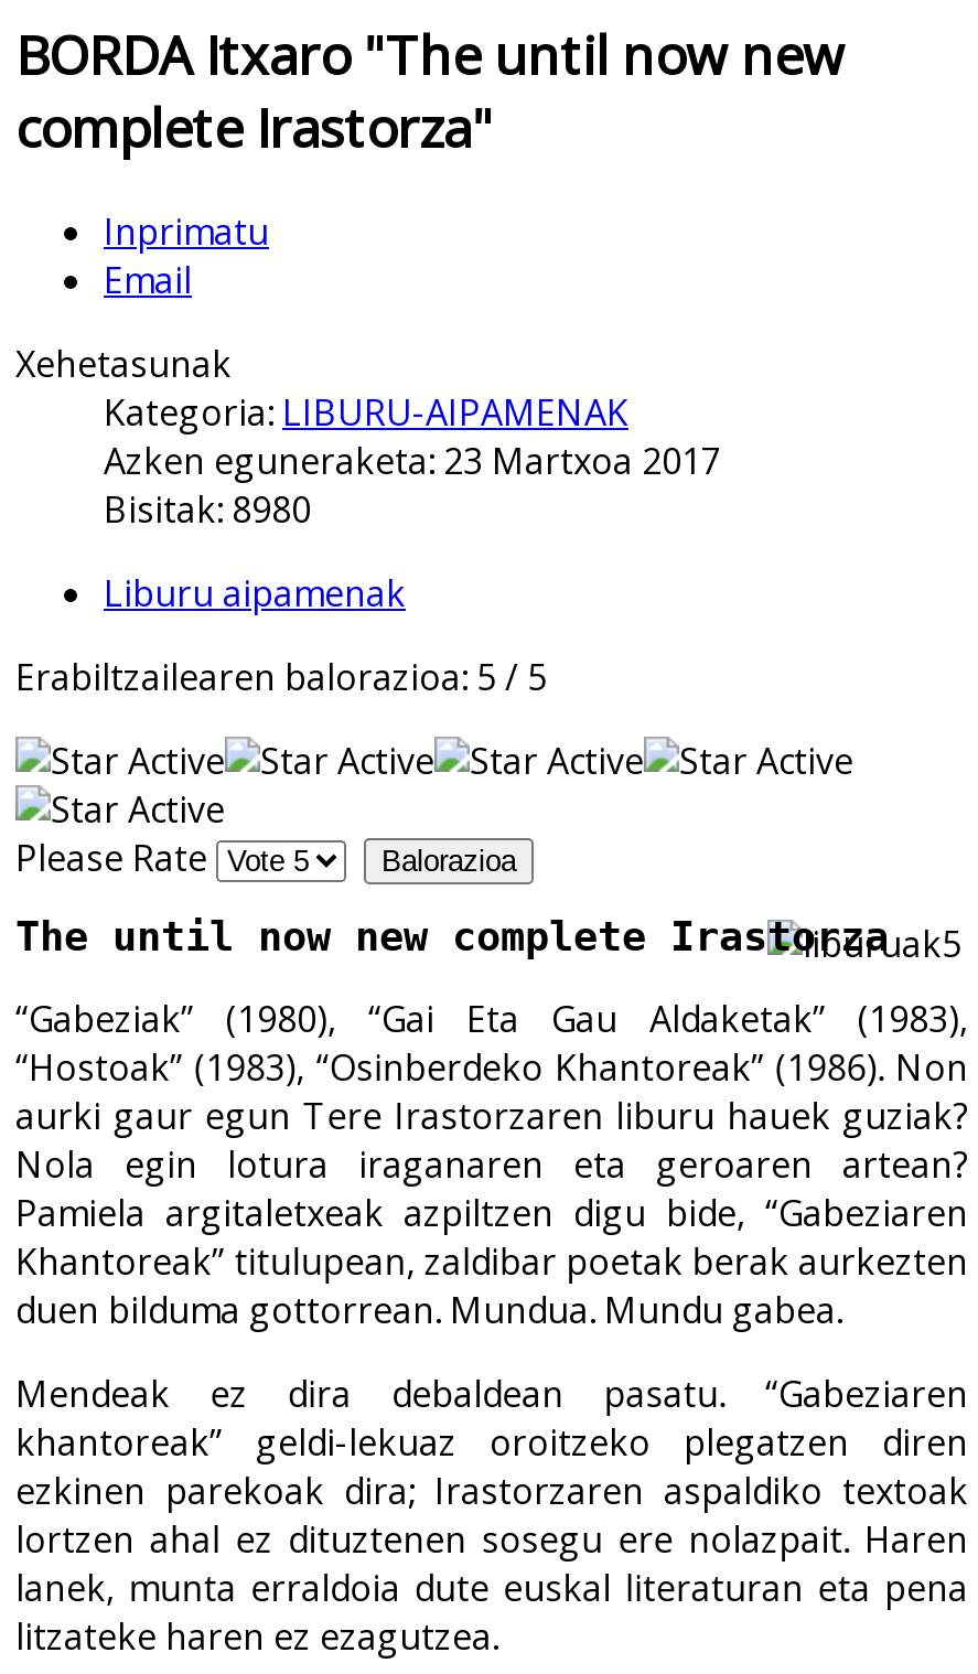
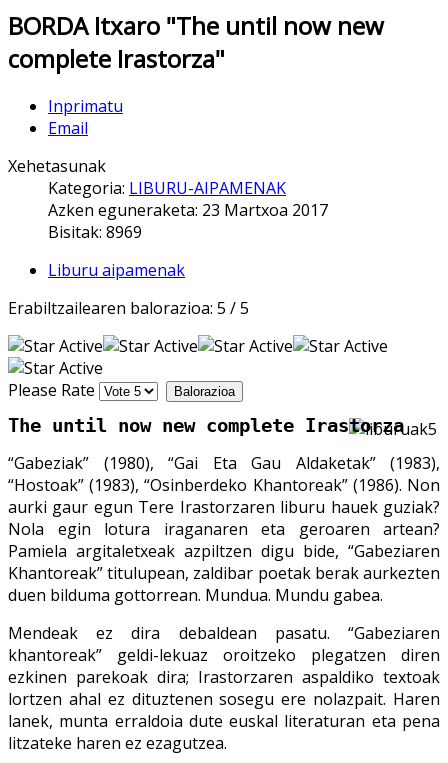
[104,485,311,533] Bisitak: 8980 -> [48,221,142,243] Bisitak: 8969

